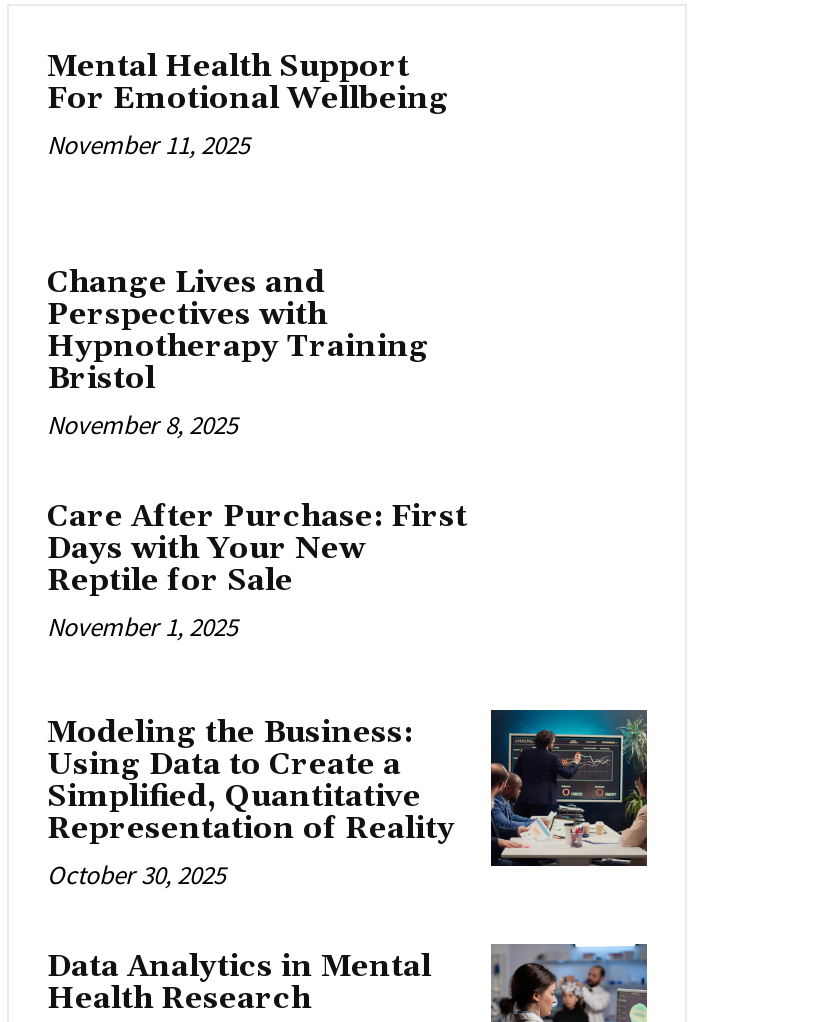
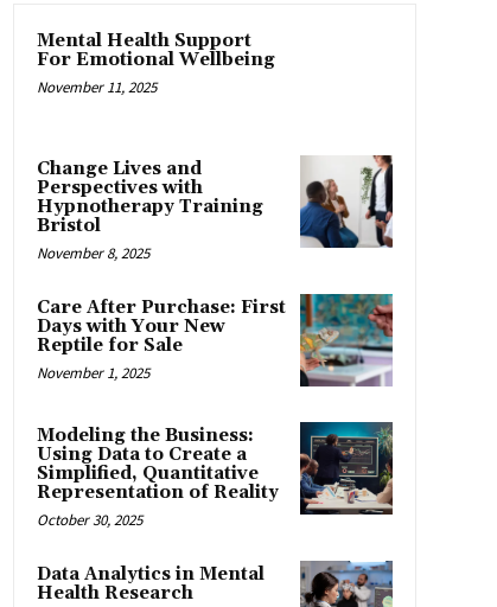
none -> [299,154,394,249] [image]
none -> [299,293,394,388] [image]

